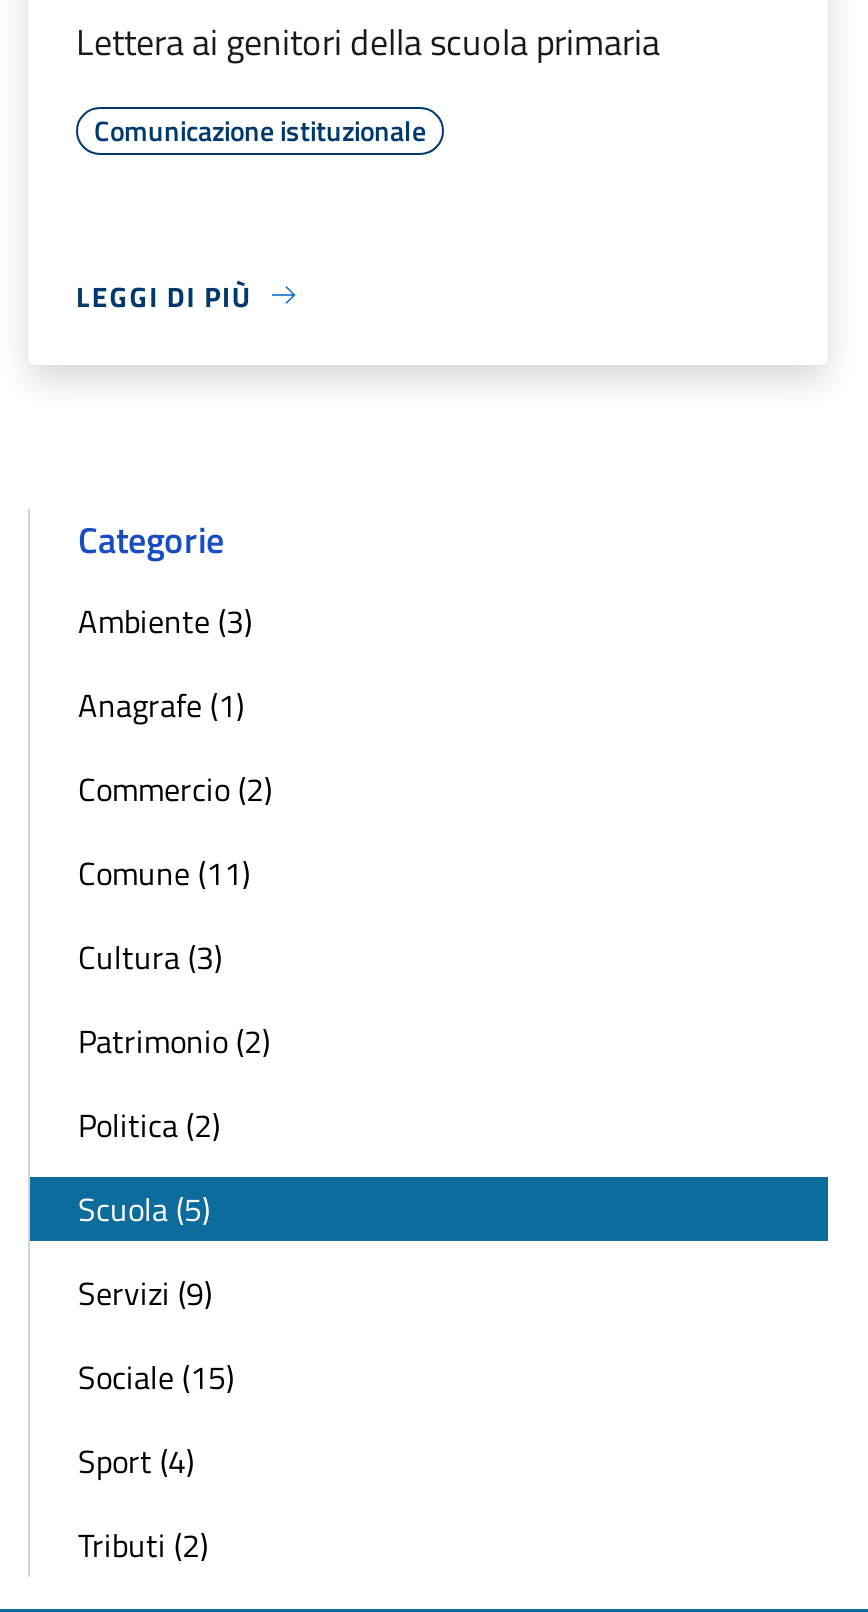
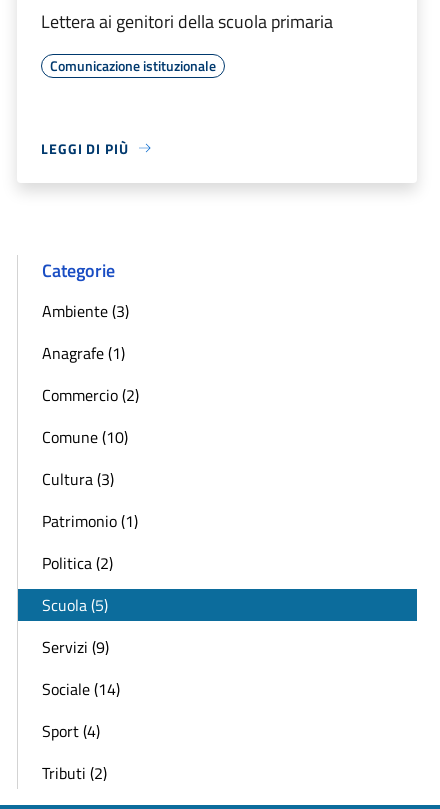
[78,848,250,896] Comune (11) -> [42,425,128,449] Comune (10)
[78,1016,270,1064] Patrimonio (2) -> [42,509,138,533] Patrimonio (1)
[78,1352,234,1400] Sociale (15) -> [42,677,120,701] Sociale (14)

